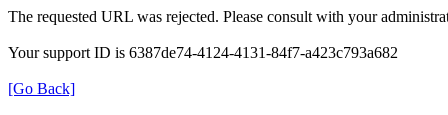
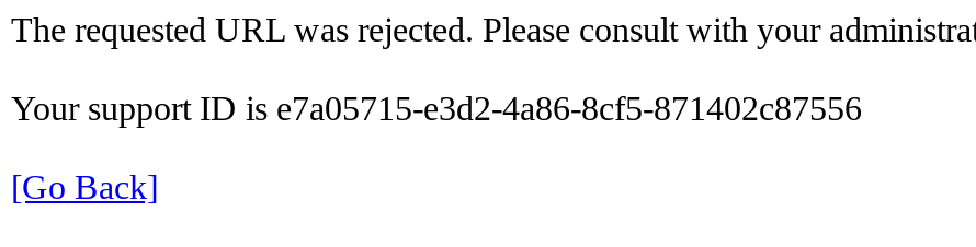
[8,44,398,61] Your support ID is 6387de74-4124-4131-84f7-a423c793a682 -> [11,90,862,127] Your support ID is e7a05715-e3d2-4a86-8cf5-871402c87556

